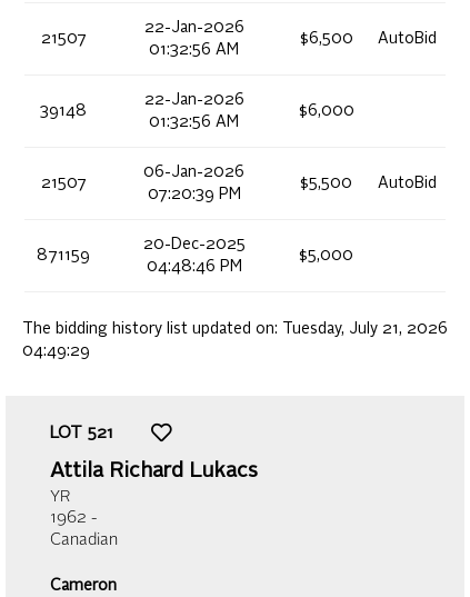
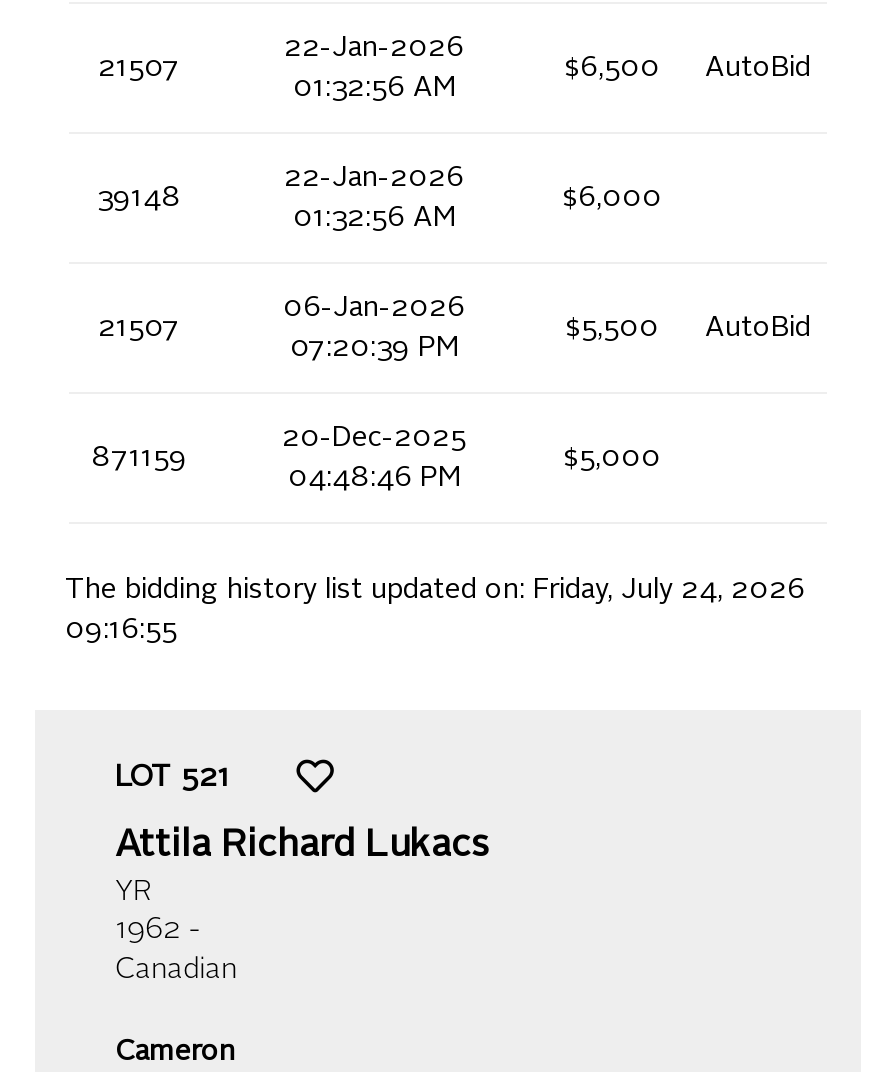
[22,321,448,337] The bidding history list updated on: Tuesday, July 21, 2026 -> [65,575,805,603] The bidding history list updated on: Friday, July 24, 2026
[22,343,90,359] 04:49:29 -> [65,615,177,643] 09:16:55

